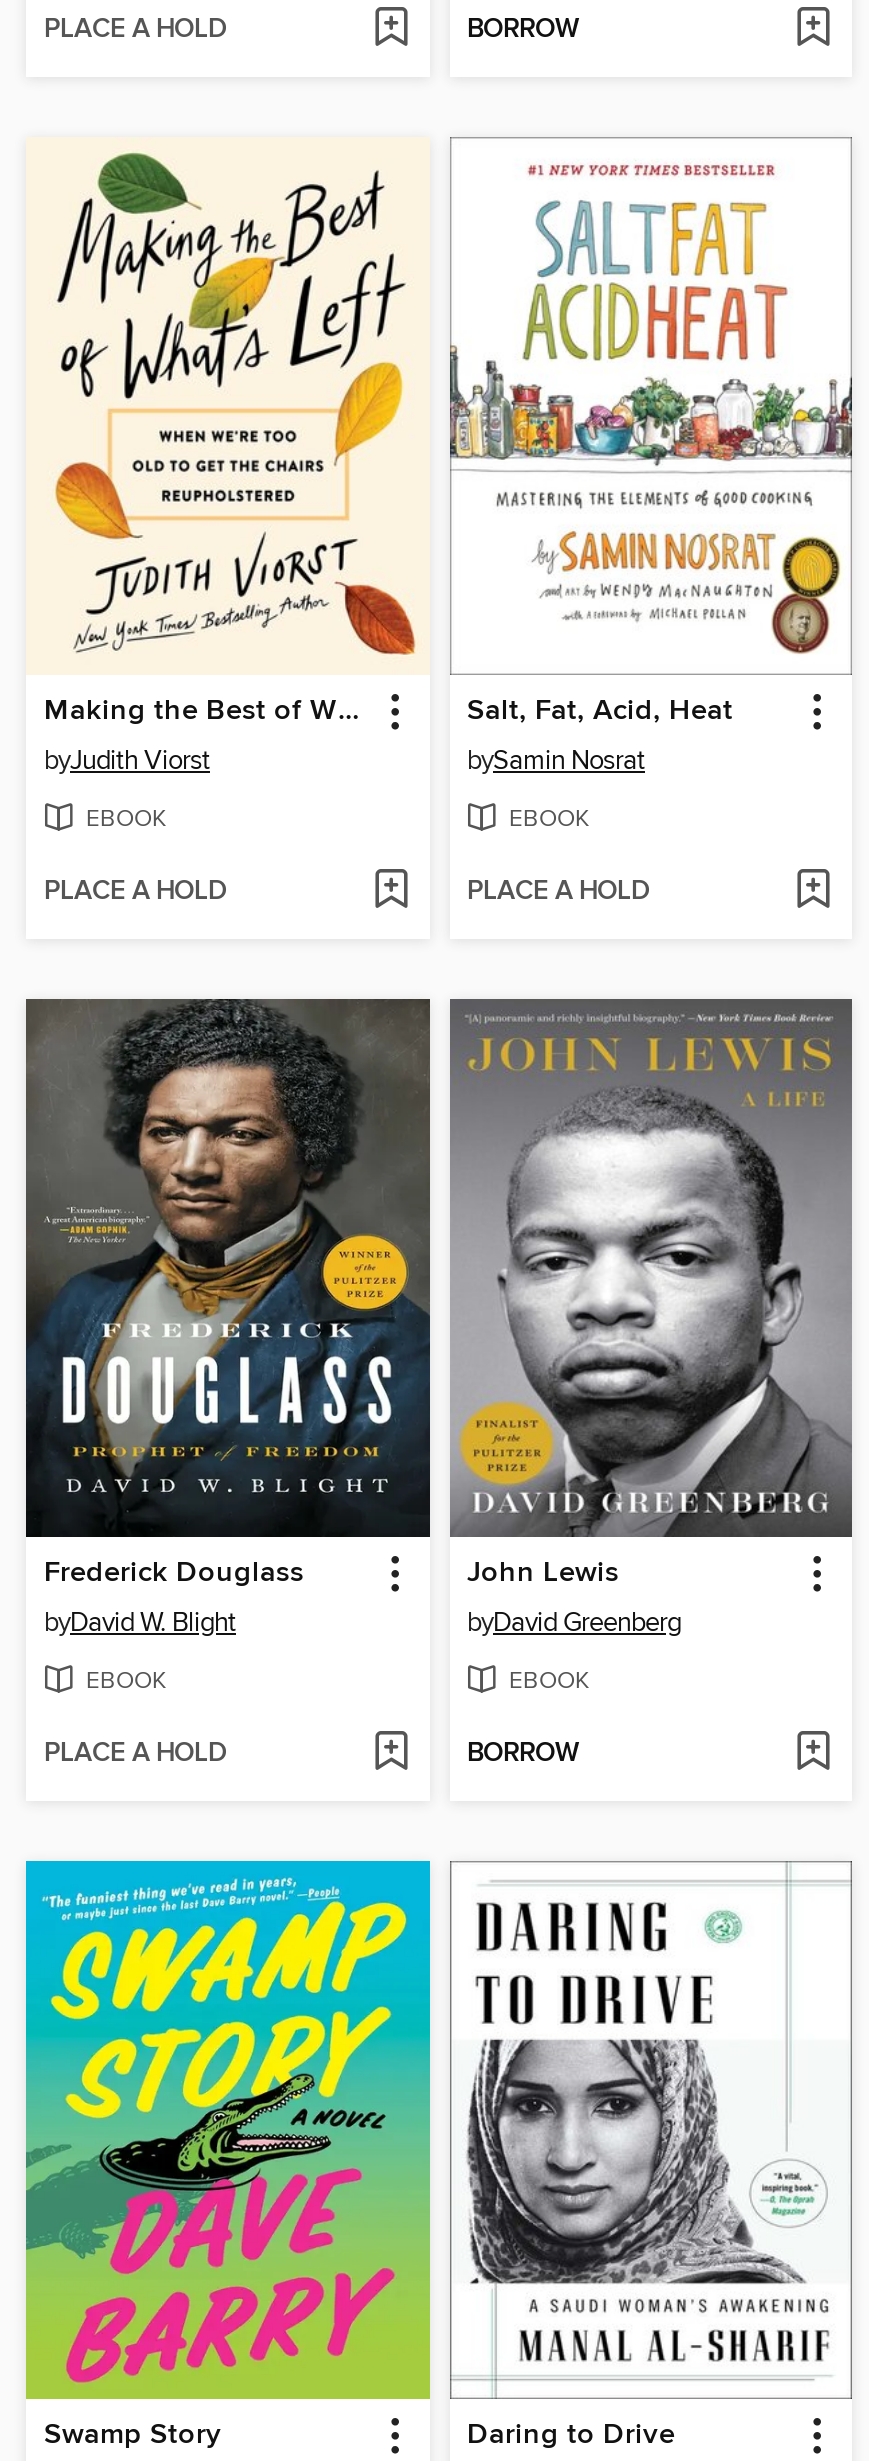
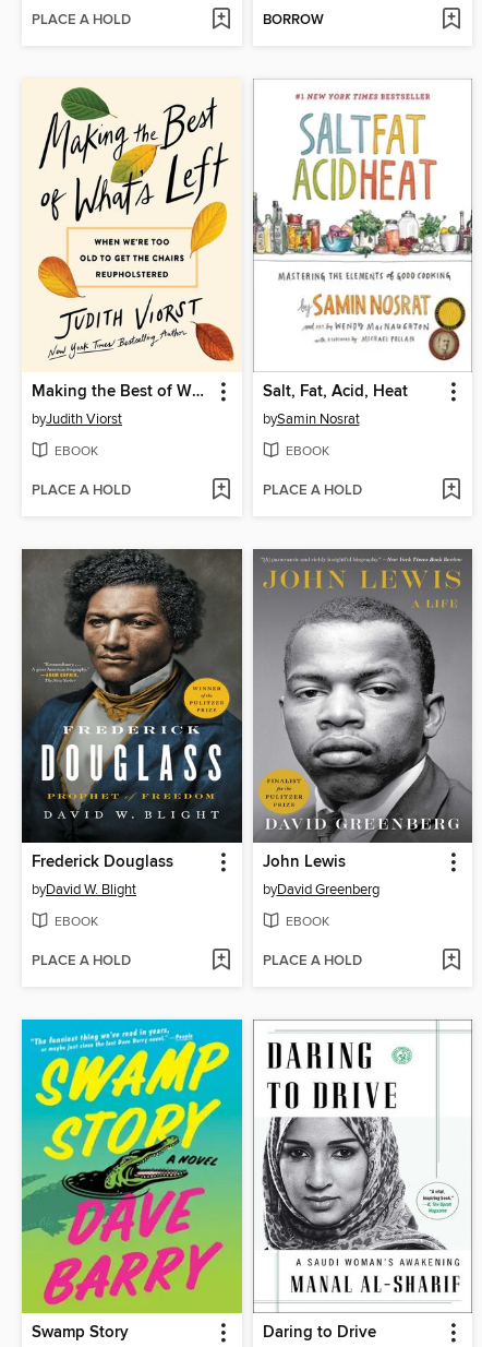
[467,1738,579,1772] BORROW -> [262,952,361,971] PLACE A HOLD

